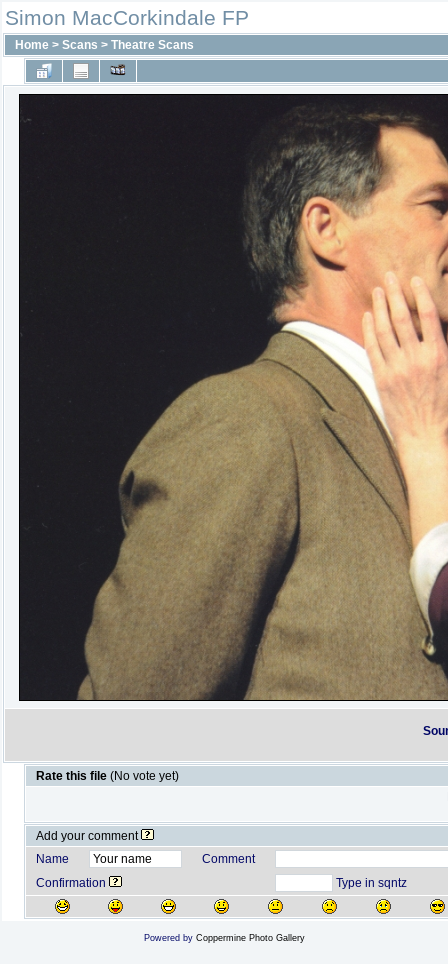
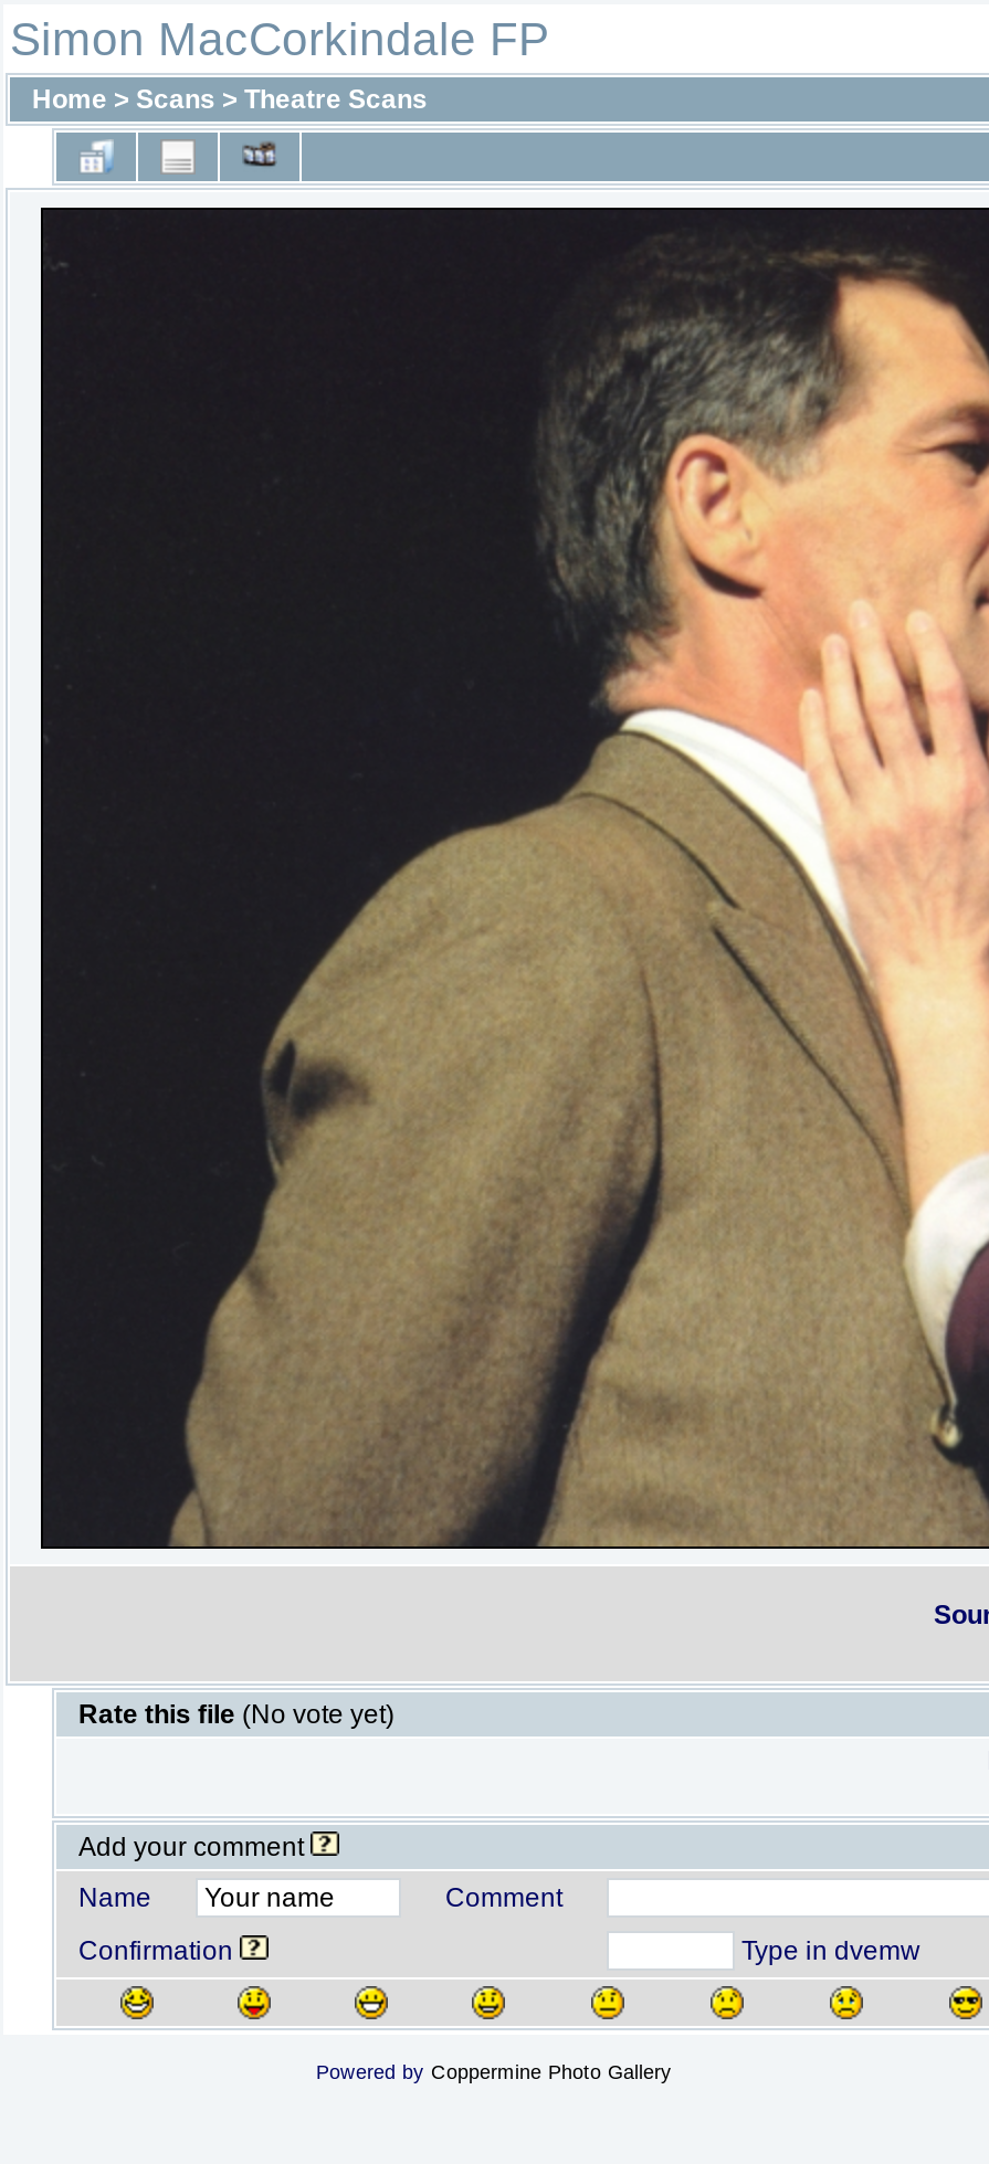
[333,876,407,890] Type in sqntz -> [735,1935,920,1966] Type in dvemw

